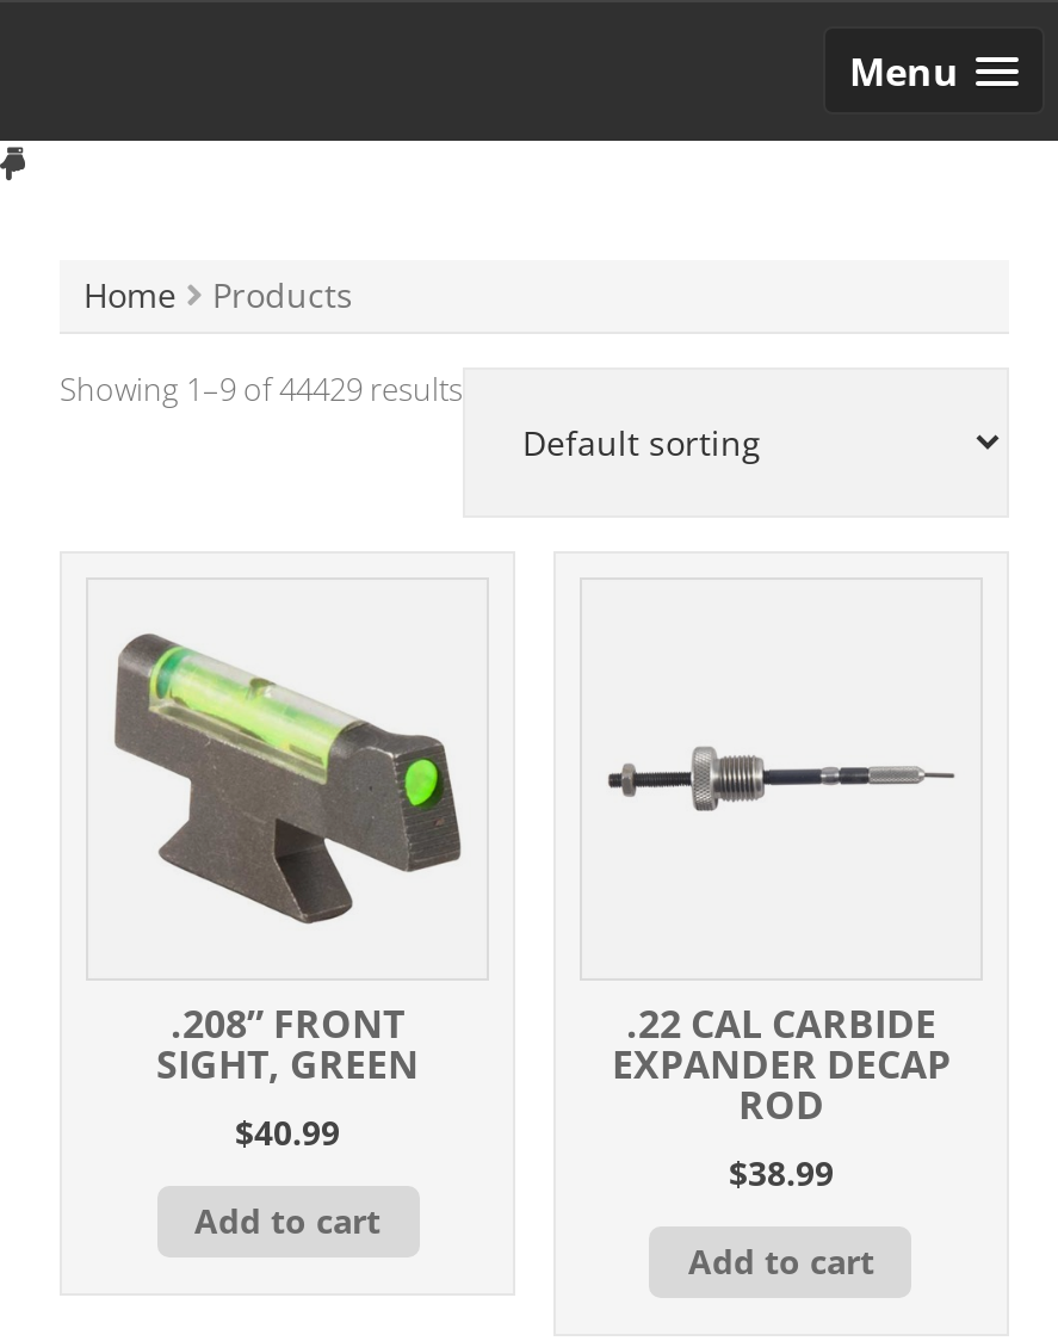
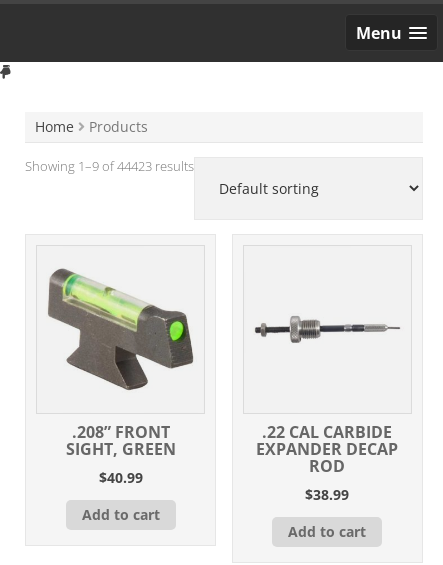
[60,367,463,410] Showing 1–9 of 44429 results -> [25,157,194,175] Showing 1–9 of 44423 results

